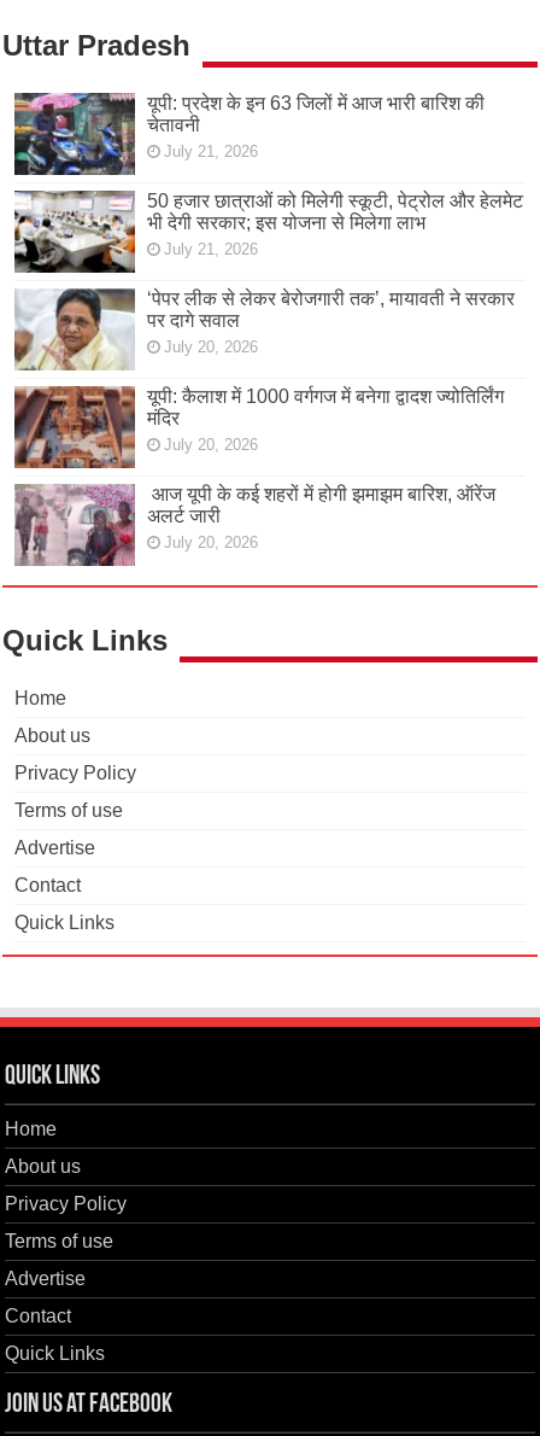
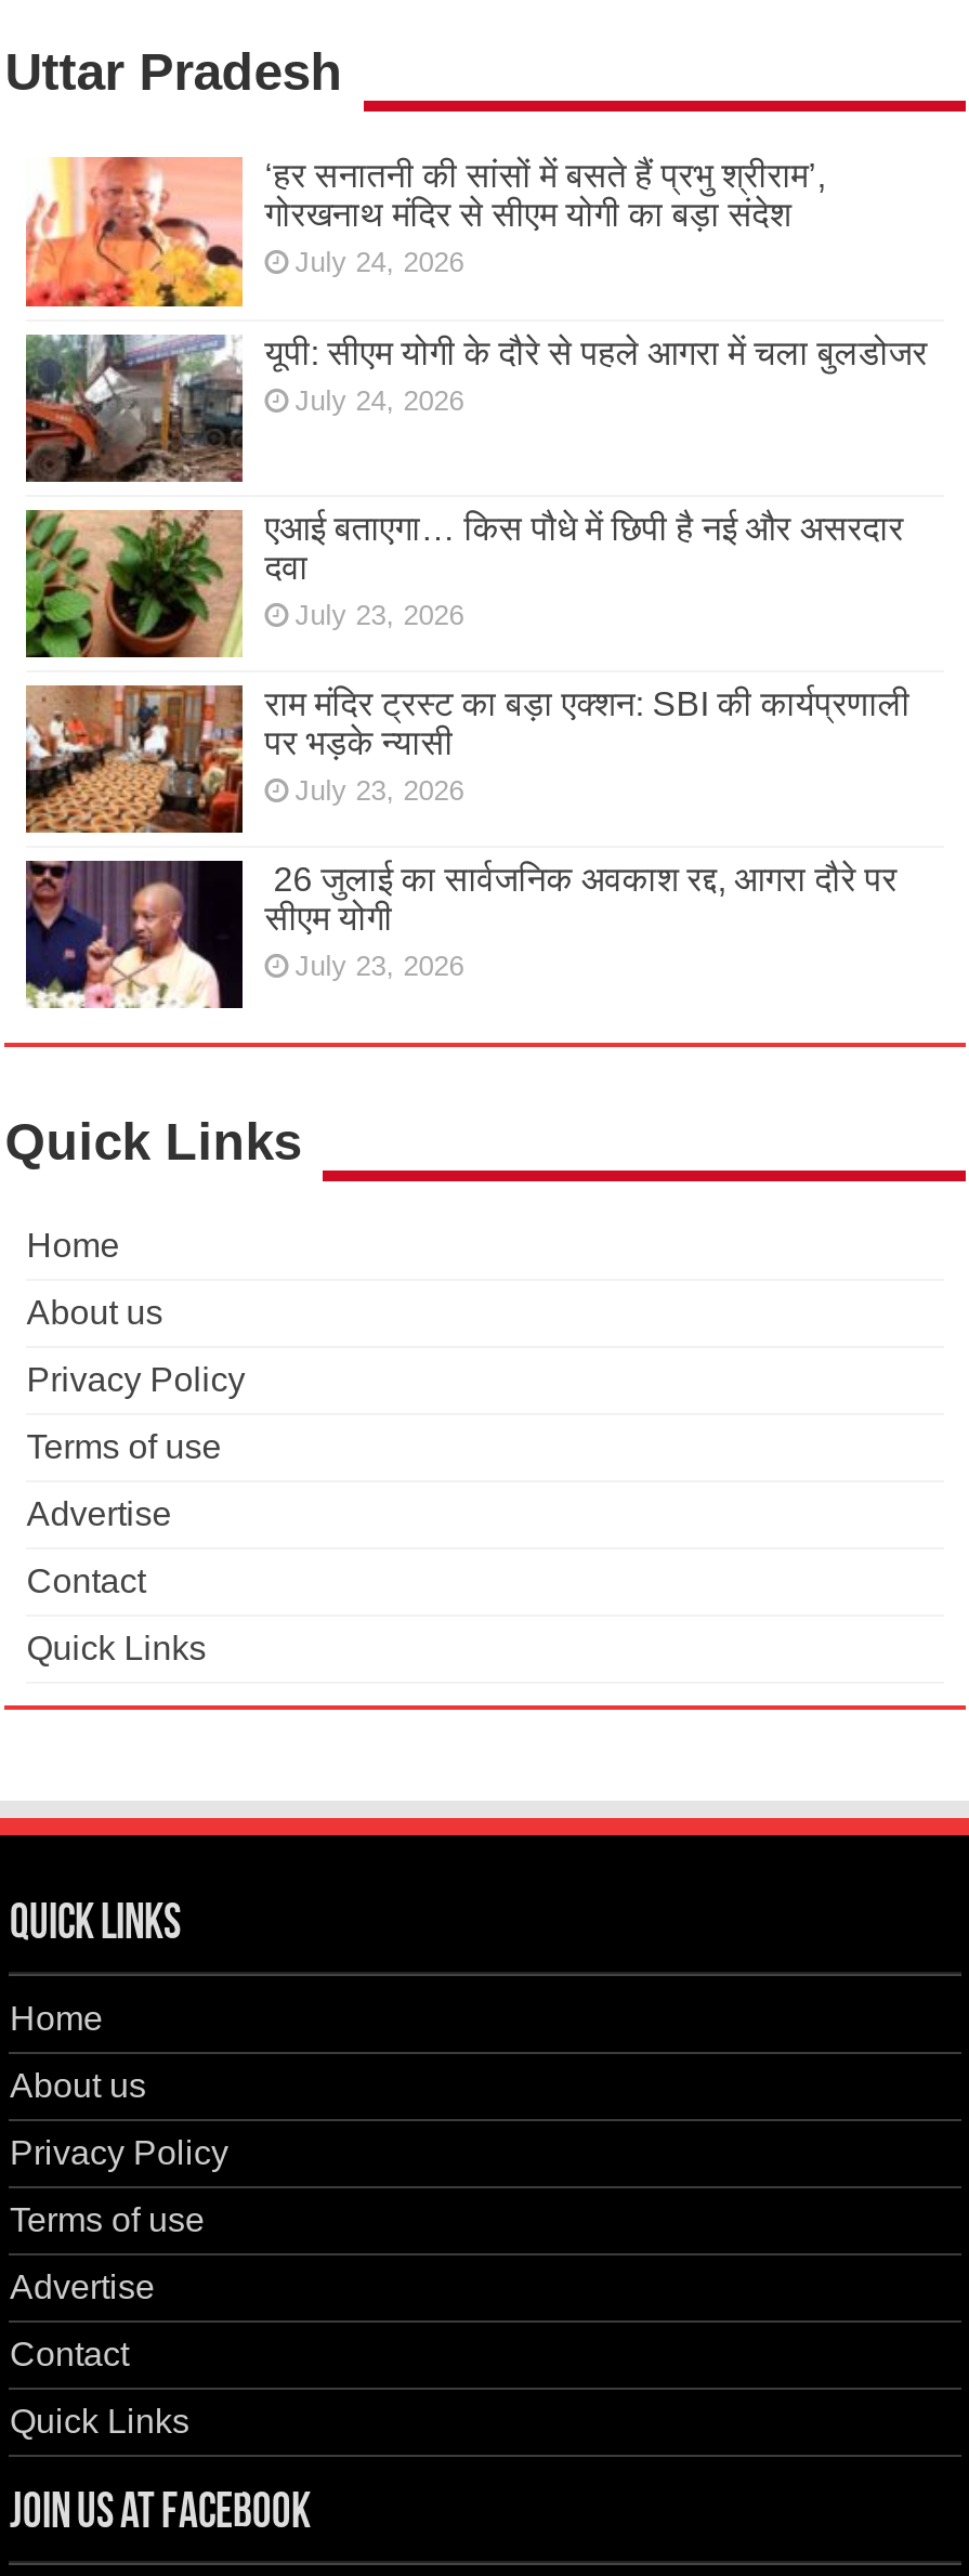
[13,92,485,176] [image] | यूपी: प्रदेश के इन 63 जिलों में आज भारी बारिश की | चेतावनी | July 21, 2026 -> [24,155,825,309] [image] | ‘हर सनातनी की सांसों में बसते हैं प्रभु श्रीराम’, | गोरखनाथ मंदिर से सीएम योगी का बड़ा संदेश | July 24, 2026
[14,189,523,273] [image] | 50 हजार छात्राओं को मिलेगी स्कूटी, पेट्रोल और हेलमेट | भी देगी सरकार; इस योजना से मिलेगा लाभ | July 21, 2026 -> [24,334,927,482] [image] | यूपी: सीएम योगी के दौरे से पहले आगरा में चला बुलडोजर | July 24, 2026
[13,287,515,372] [image] | ‘पेपर लीक से लेकर बेरोजगारी तक’, मायावती ने सरकार | पर दागे सवाल | July 20, 2026 -> [24,508,903,659] [image] | एआई बताएगा… किस पौधे में छिपी है नई और असरदार | दवा | July 23, 2026
[13,386,504,469] [image] | यूपी: कैलाश में 1000 वर्गगज में बनेगा द्वादश ज्योतिर्लिंग | मंदिर | July 20, 2026 -> [24,685,910,835] [image] | राम मंदिर ट्रस्ट का बड़ा एक्शन: SBI की कार्यप्रणाली | पर भड़के न्यासी | July 23, 2026
[14,484,496,567] [image] | आज यूपी के कई शहरों में होगी झमाझम बारिश, ऑरेंज | अलर्ट जारी | July 20, 2026 -> [24,859,897,1010] [image] | 26 जुलाई का सार्वजनिक अवकाश रद्द, आगरा दौरे पर | सीएम योगी | July 23, 2026

